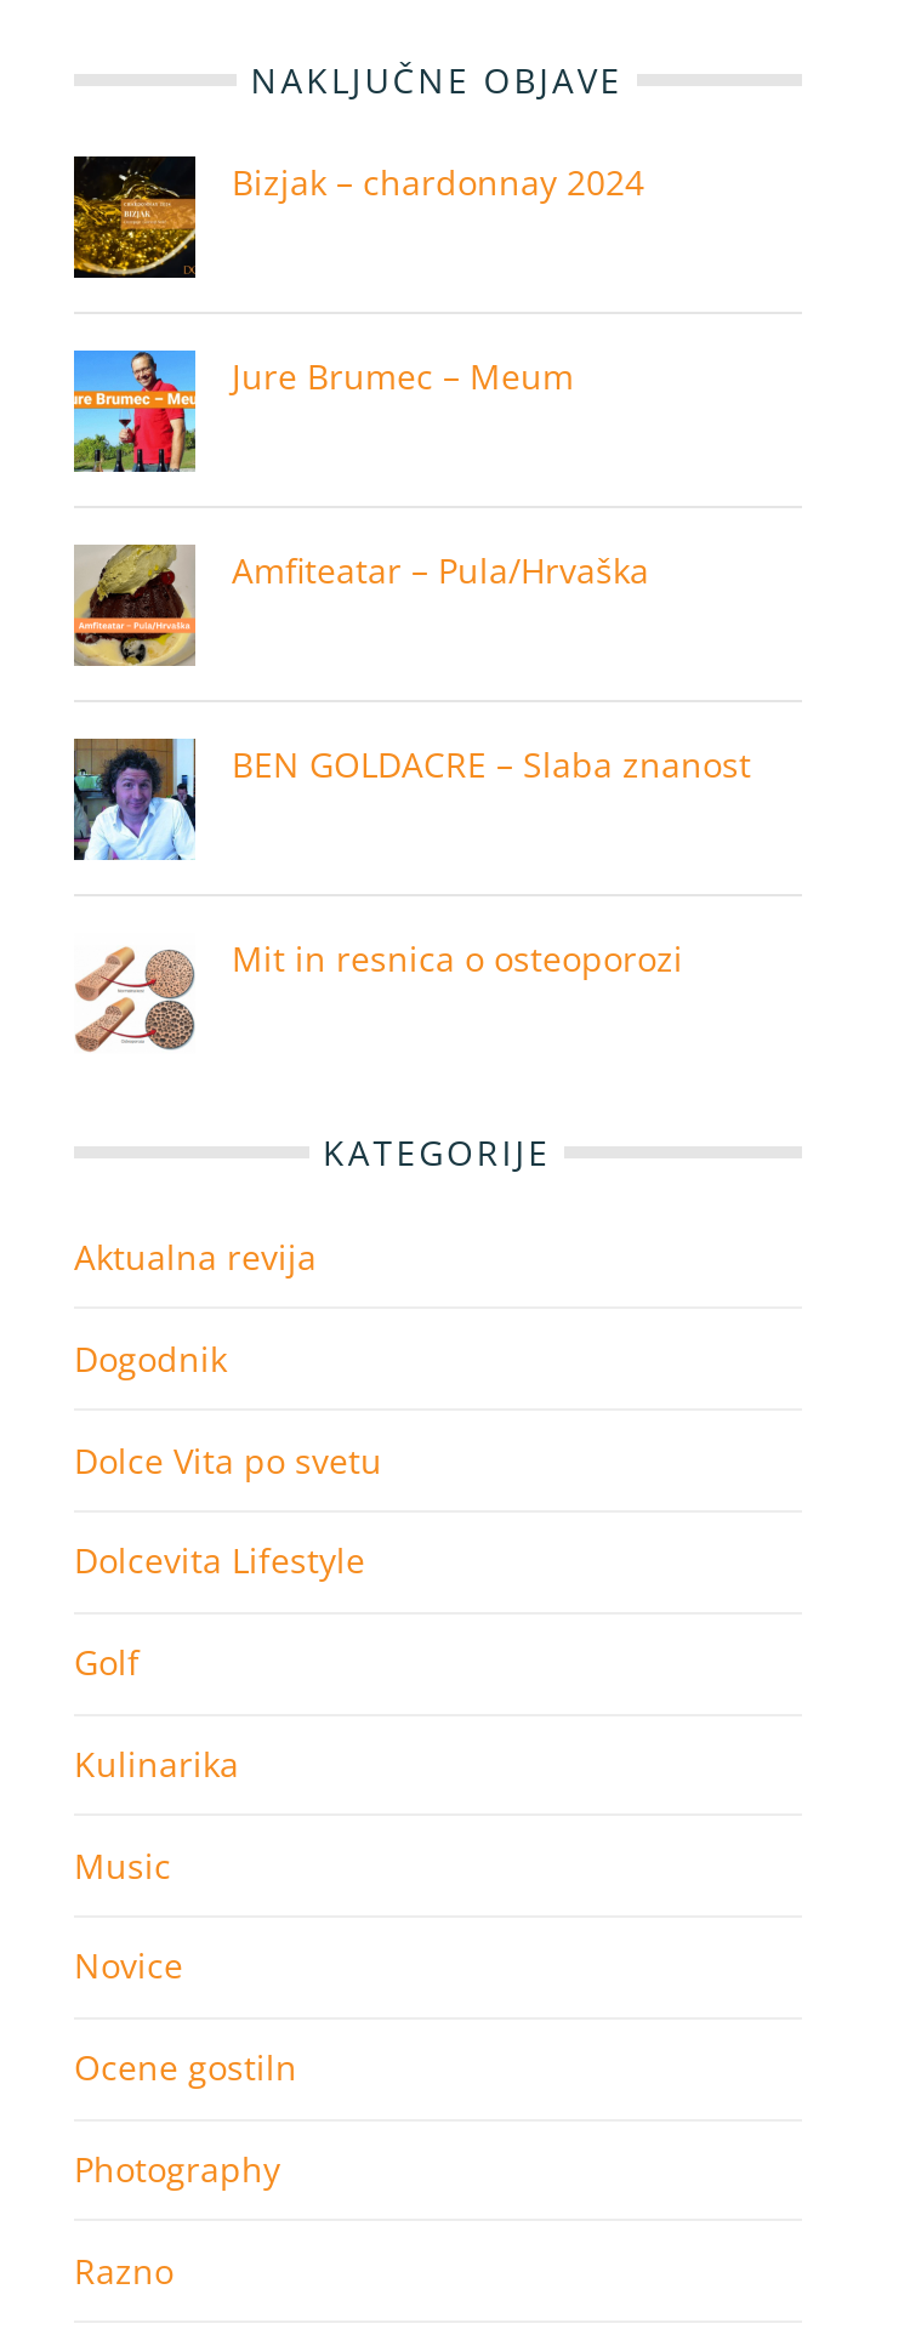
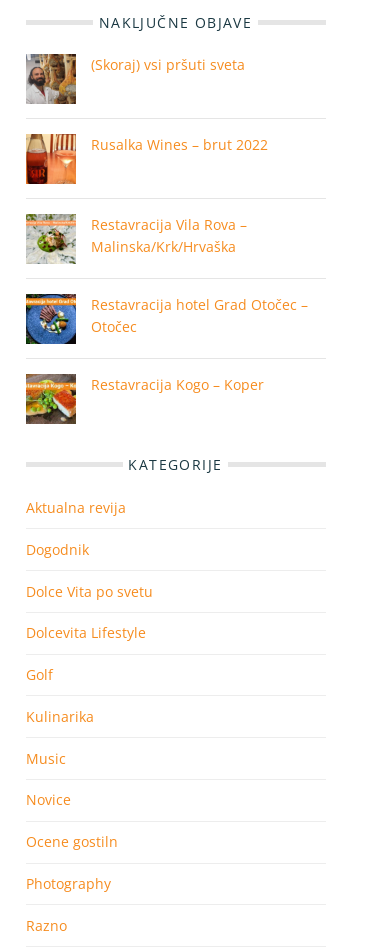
[72,154,644,280] [image] | Bizjak – chardonnay 2024 -> [26,53,245,105] [image] | (Skoraj) vsi pršuti sveta
[72,348,574,474] [image] | Jure Brumec – Meum -> [25,133,268,185] [image] | Rusalka Wines – brut 2022
[72,545,649,666] [image] | Amfiteatar – Pula/Hrvaška -> [26,213,247,264] [image] | Restavracija Vila Rova – | Malinska/Krk/Hrvaška
[72,736,751,862] [image] | BEN GOLDACRE – Slaba znanost -> [25,293,308,345] [image] | Restavracija hotel Grad Otočec – | Otočec
[74,933,683,1054] [image] | Mit in resnica o osteoporozi -> [25,373,264,425] [image] | Restavracija Kogo – Koper

